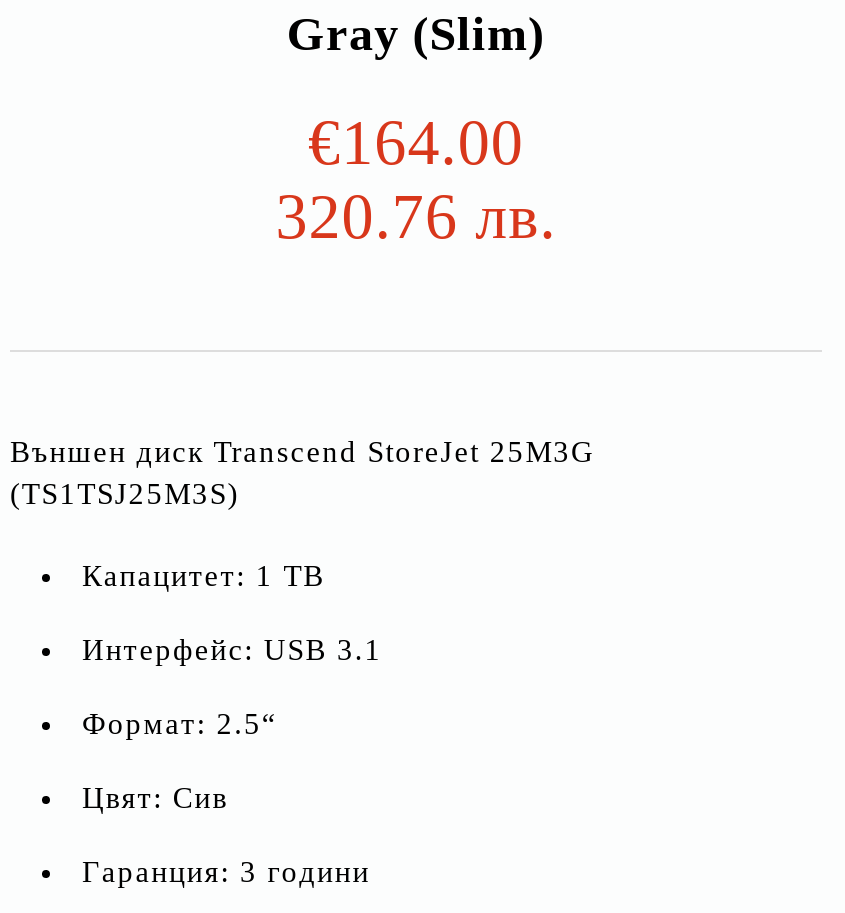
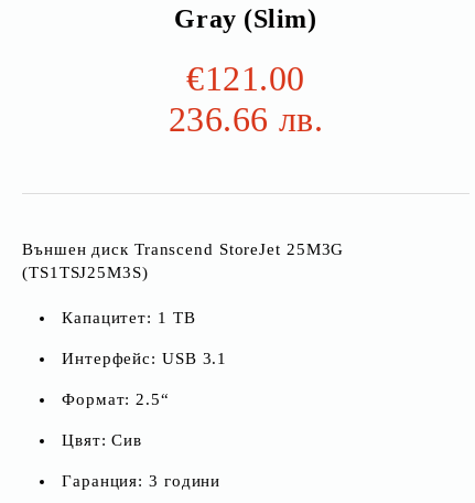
[308,106,524,178] €164.00 -> [186,58,305,98] €121.00
[275,180,557,252] 320.76 лв. -> [168,99,323,139] 236.66 лв.

